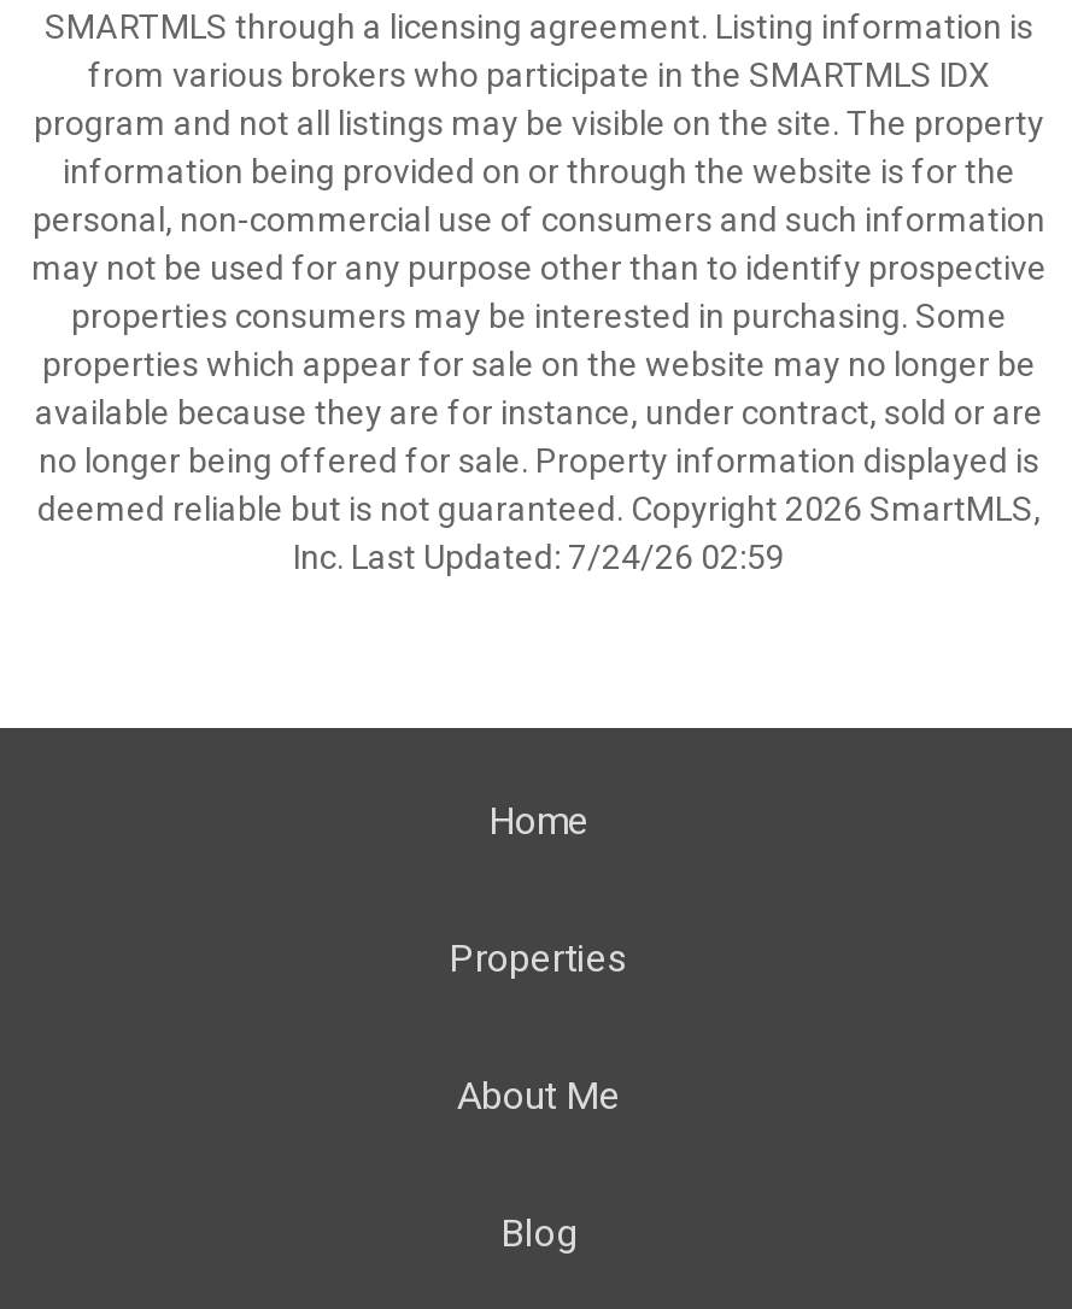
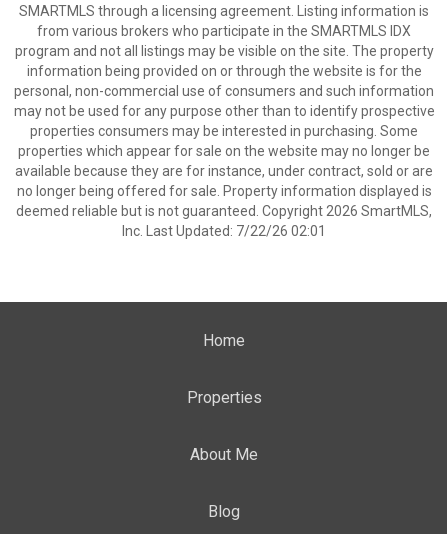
[293,538,785,576] Inc. Last Updated: 7/24/26 02:59 -> [122,223,326,239] Inc. Last Updated: 7/22/26 02:01

